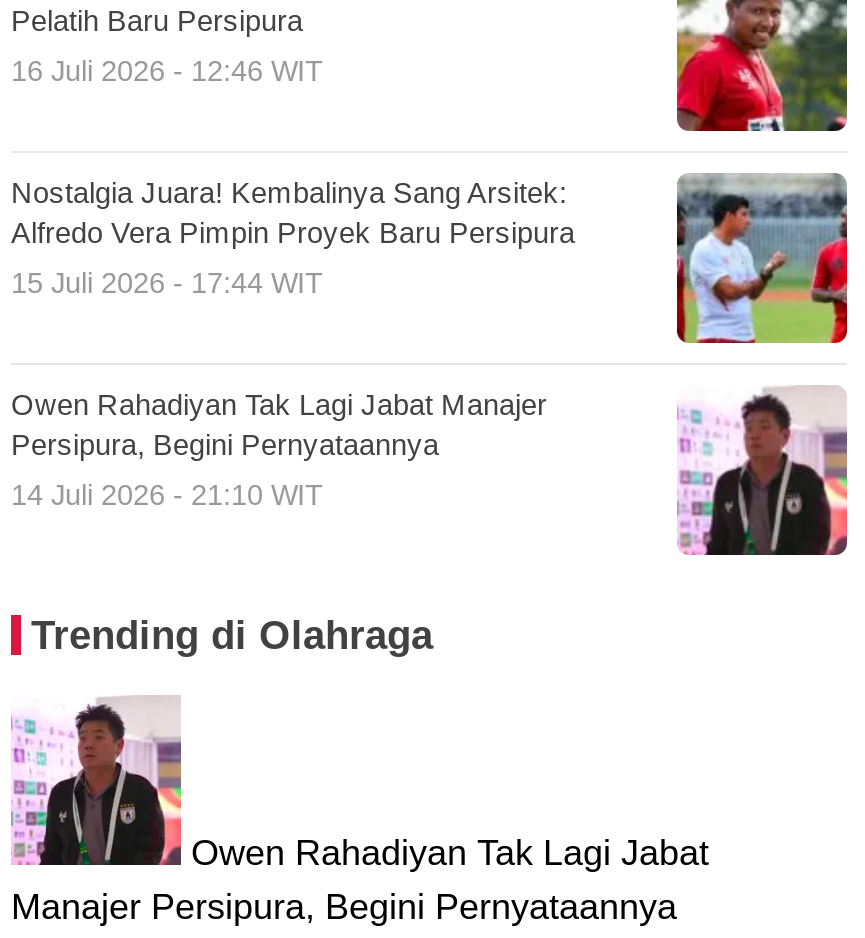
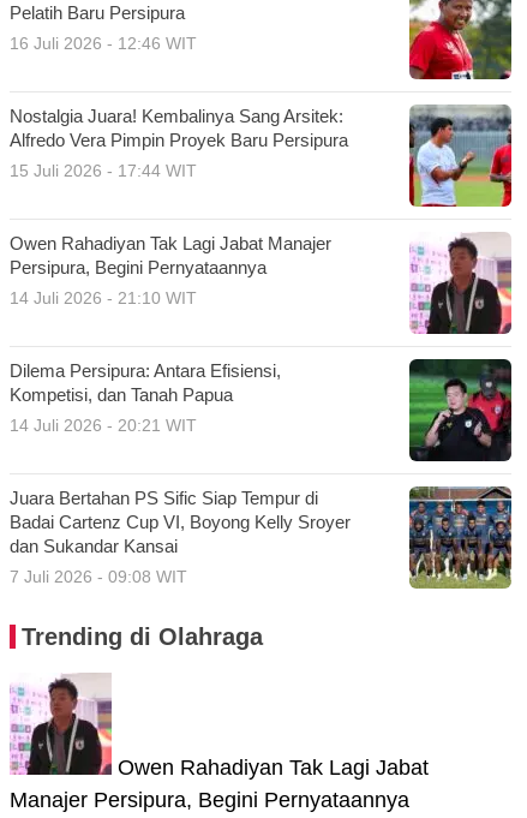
none -> [10,361,281,435] Dilema Persipura: Antara Efisiensi, | Kompetisi, dan Tanah Papua | 14 Juli 2026 - 20:21 WIT
none -> [10,489,351,586] Juara Bertahan PS Sific Siap Tempur di | Badai Cartenz Cup VI, Boyong Kelly Sroyer | dan Sukandar Kansai | 7 Juli 2026 - 09:08 WIT
none -> [408,359,513,462] [image]
none -> [408,485,513,590] [image]

